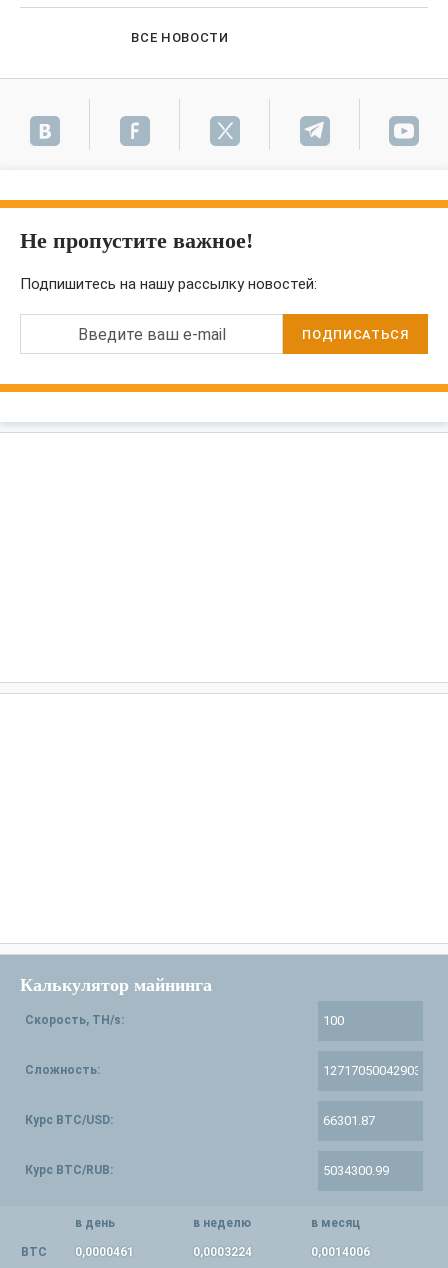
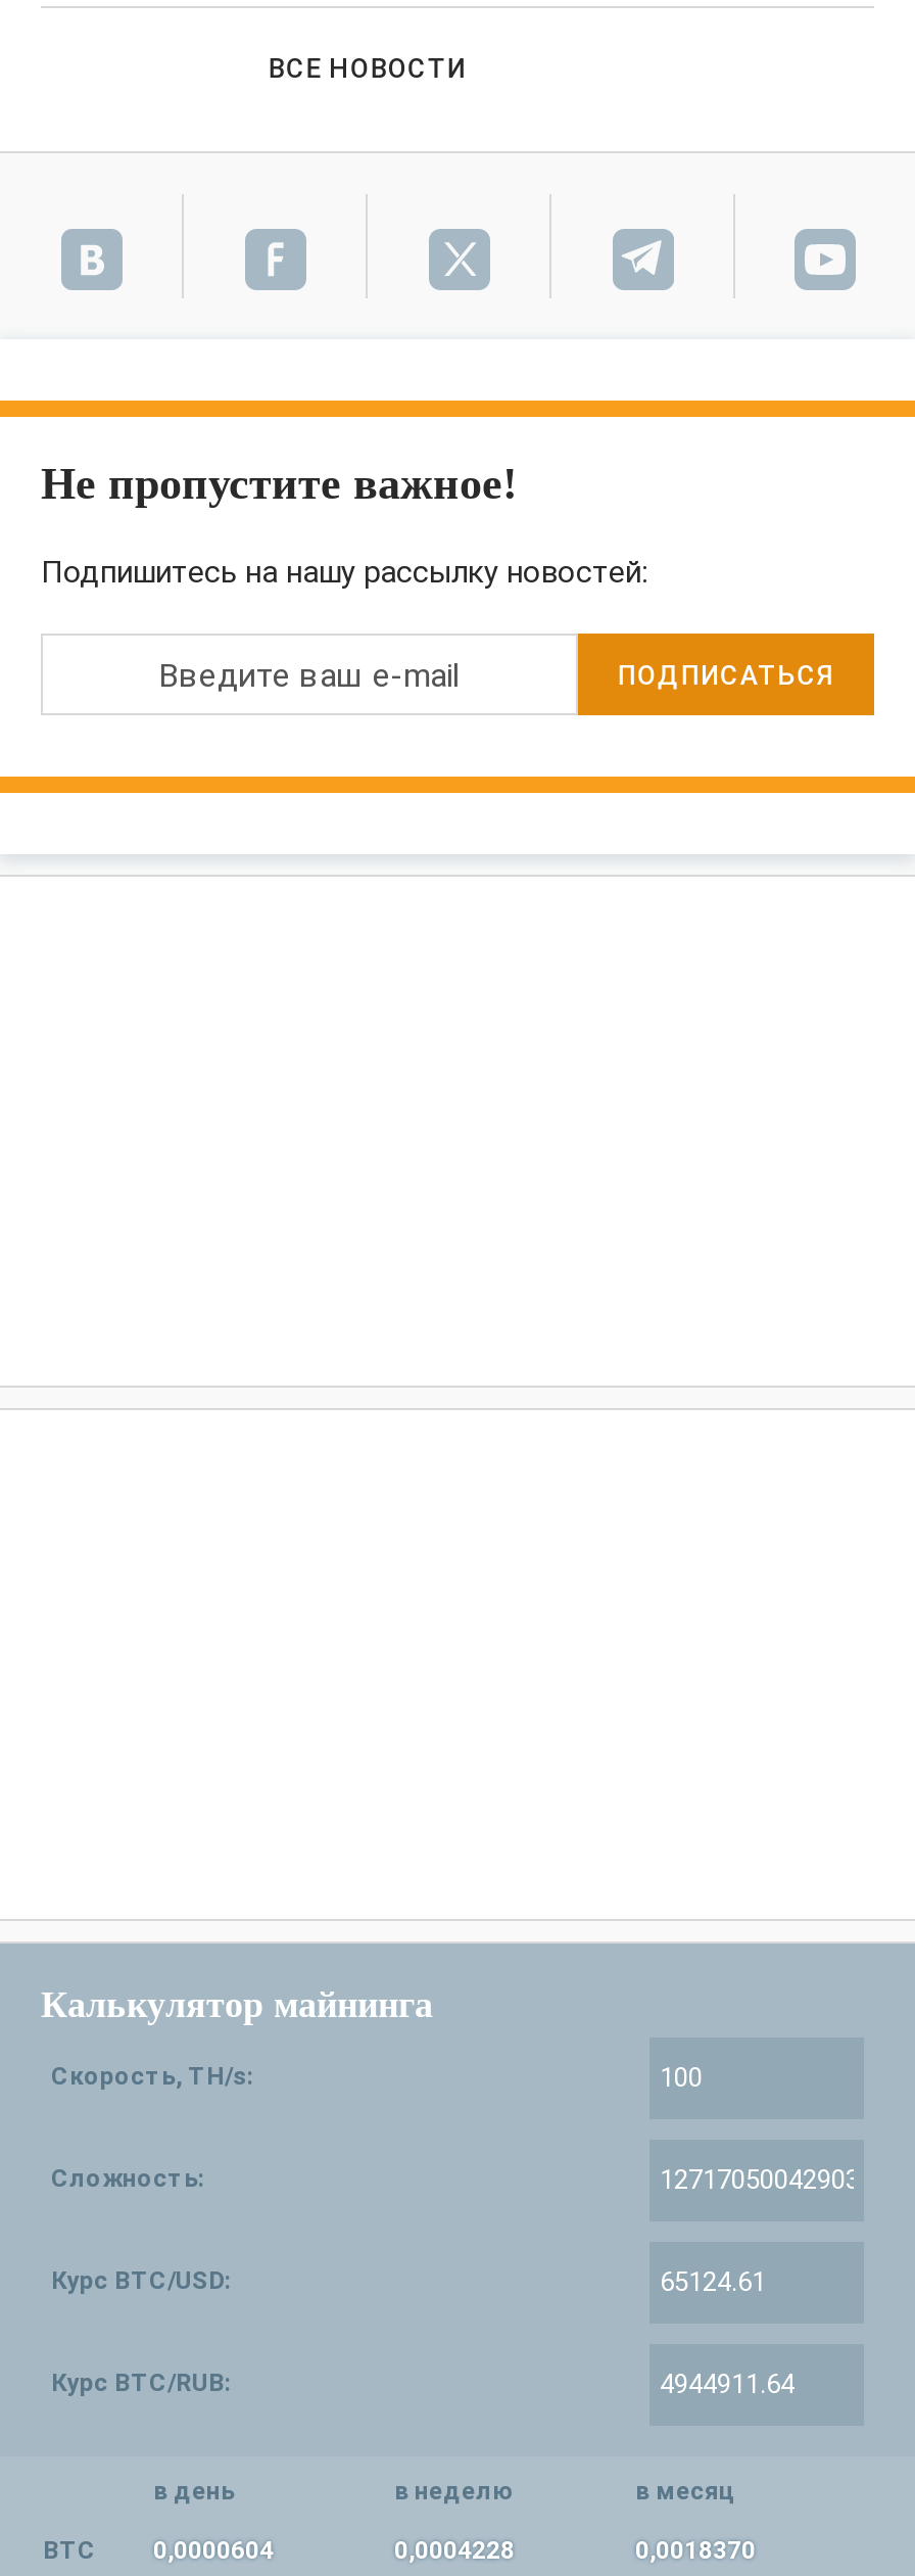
[21,1245,134,1259] BTC 0,0000461 -> [43,2536,274,2564] BTC 0,0000604
[193,1245,252,1259] 0,0003224 -> [394,2536,515,2564] 0,0004228
[311,1245,370,1259] 0,0014006 -> [635,2536,756,2564] 0,0018370

